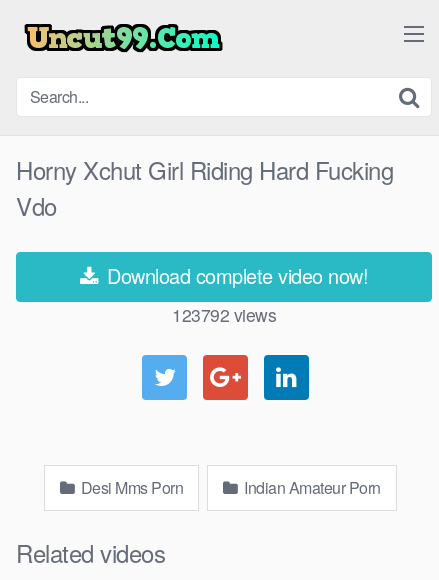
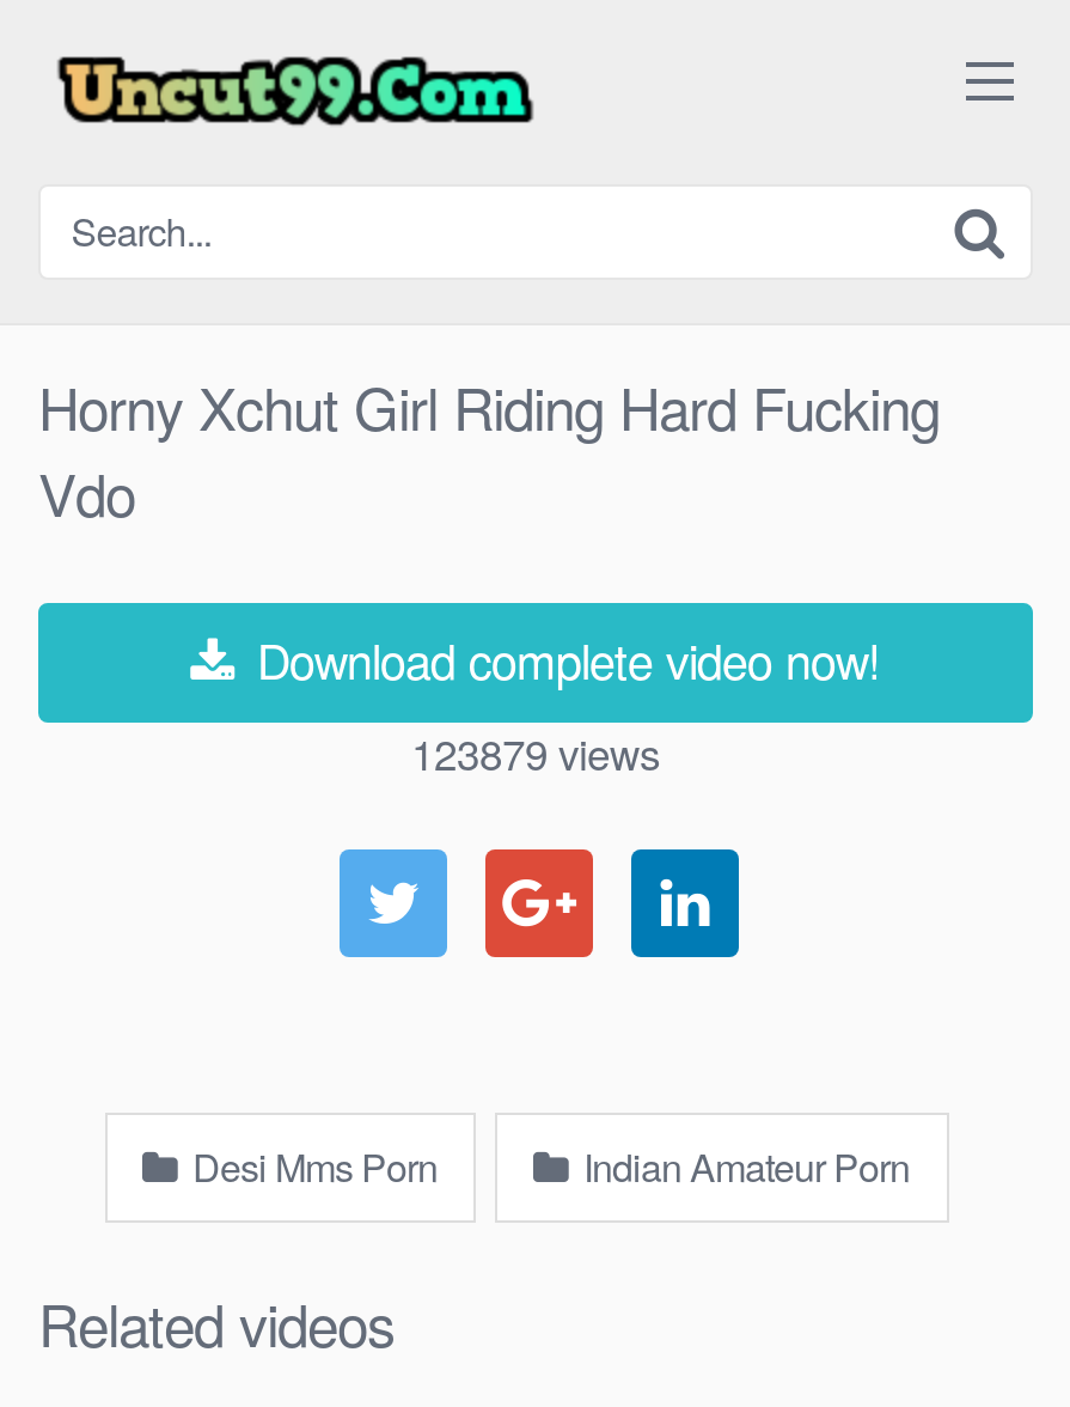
[172,302,276,327] 123792views -> [411,723,660,782] 123879views

